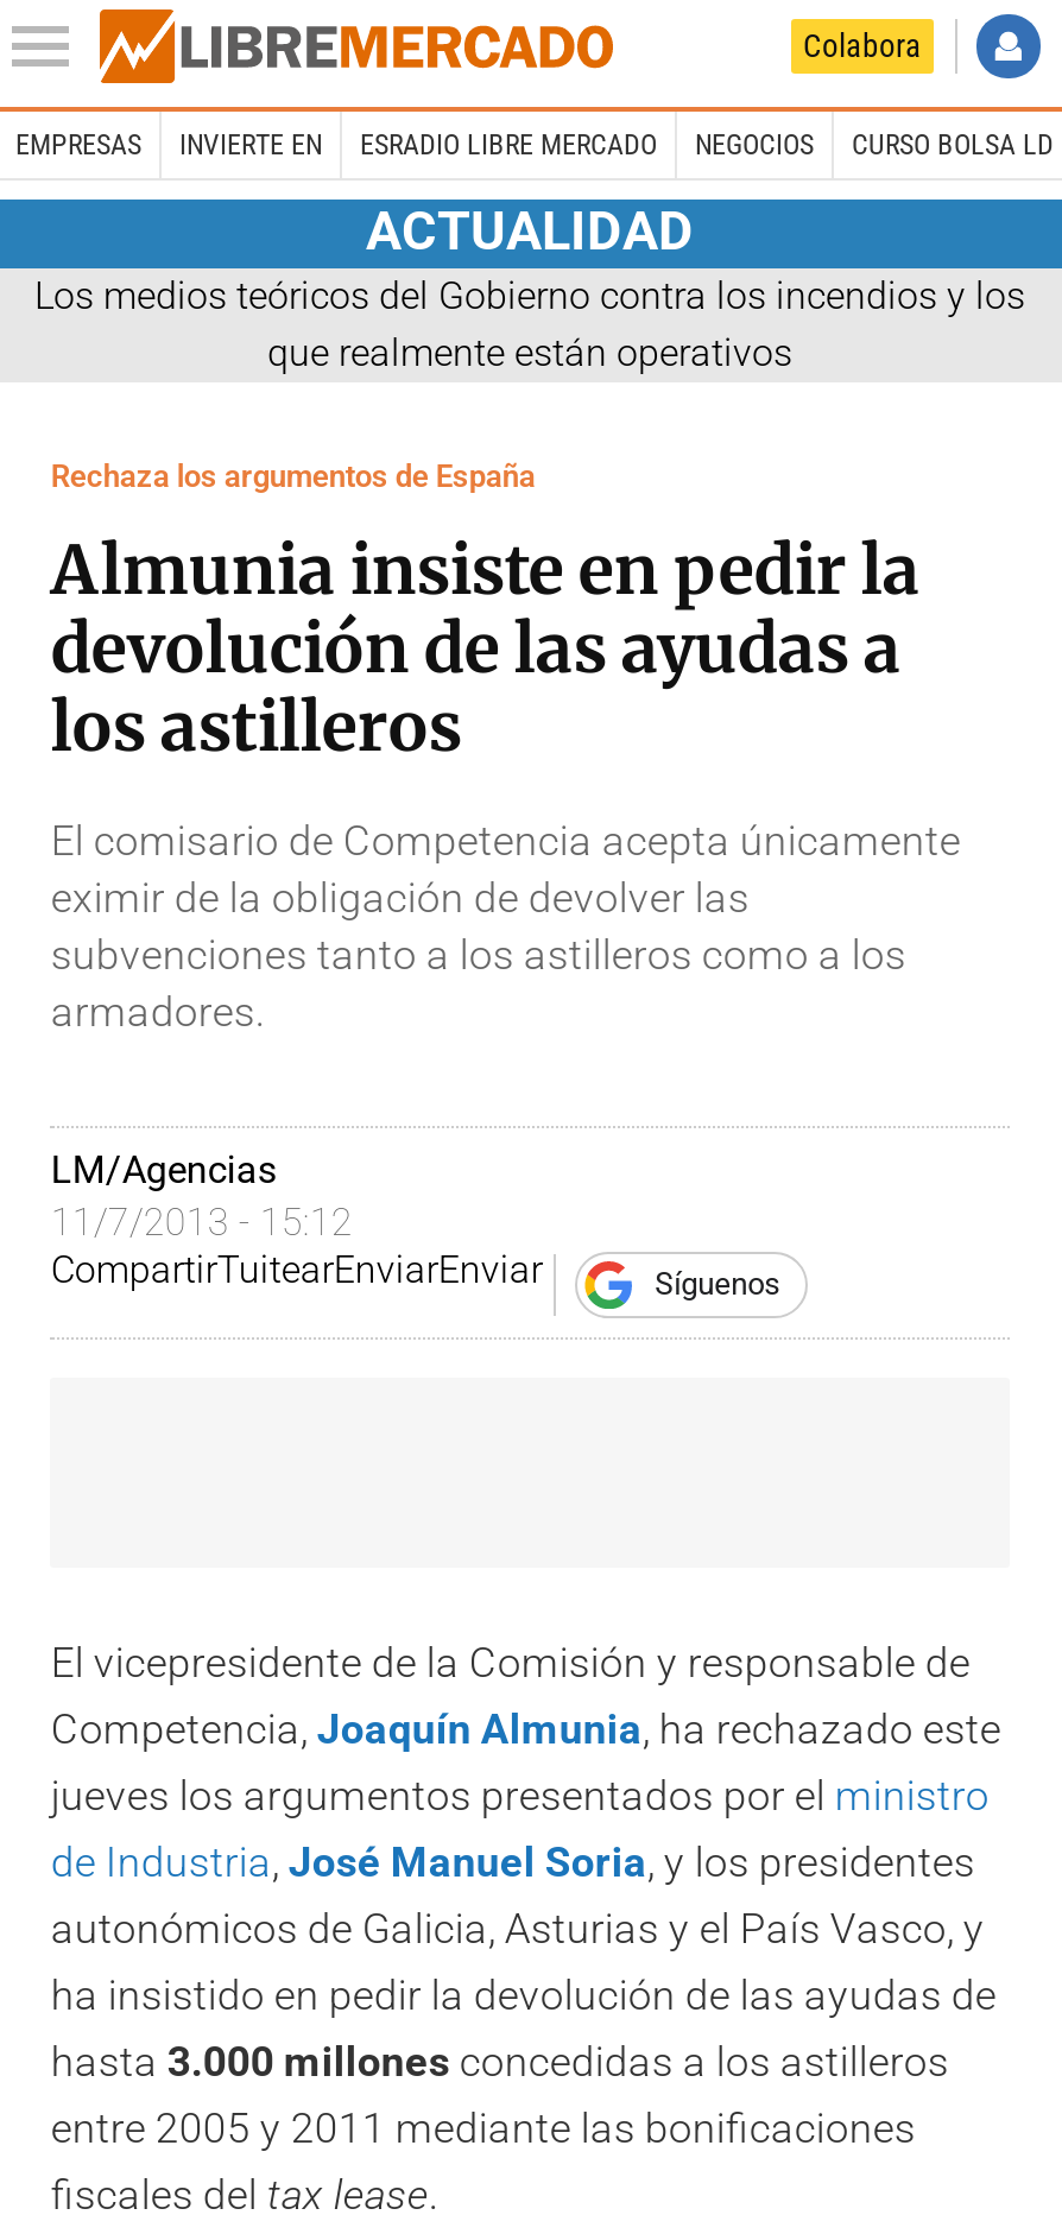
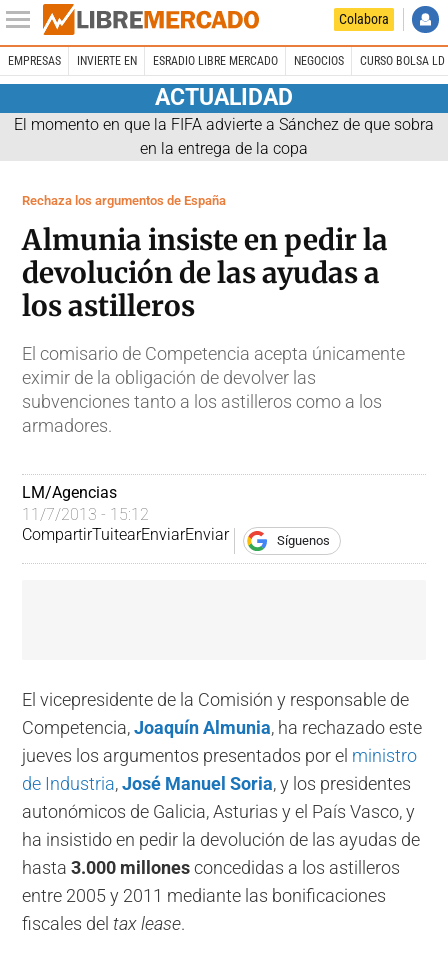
[34,272,1025,374] Los medios teóricos del Gobierno contra los incendios y los | que realmente están operativos -> [14,115,434,158] El momento en que la FIFA advierte a Sánchez de que sobra | en la entrega de la copa

